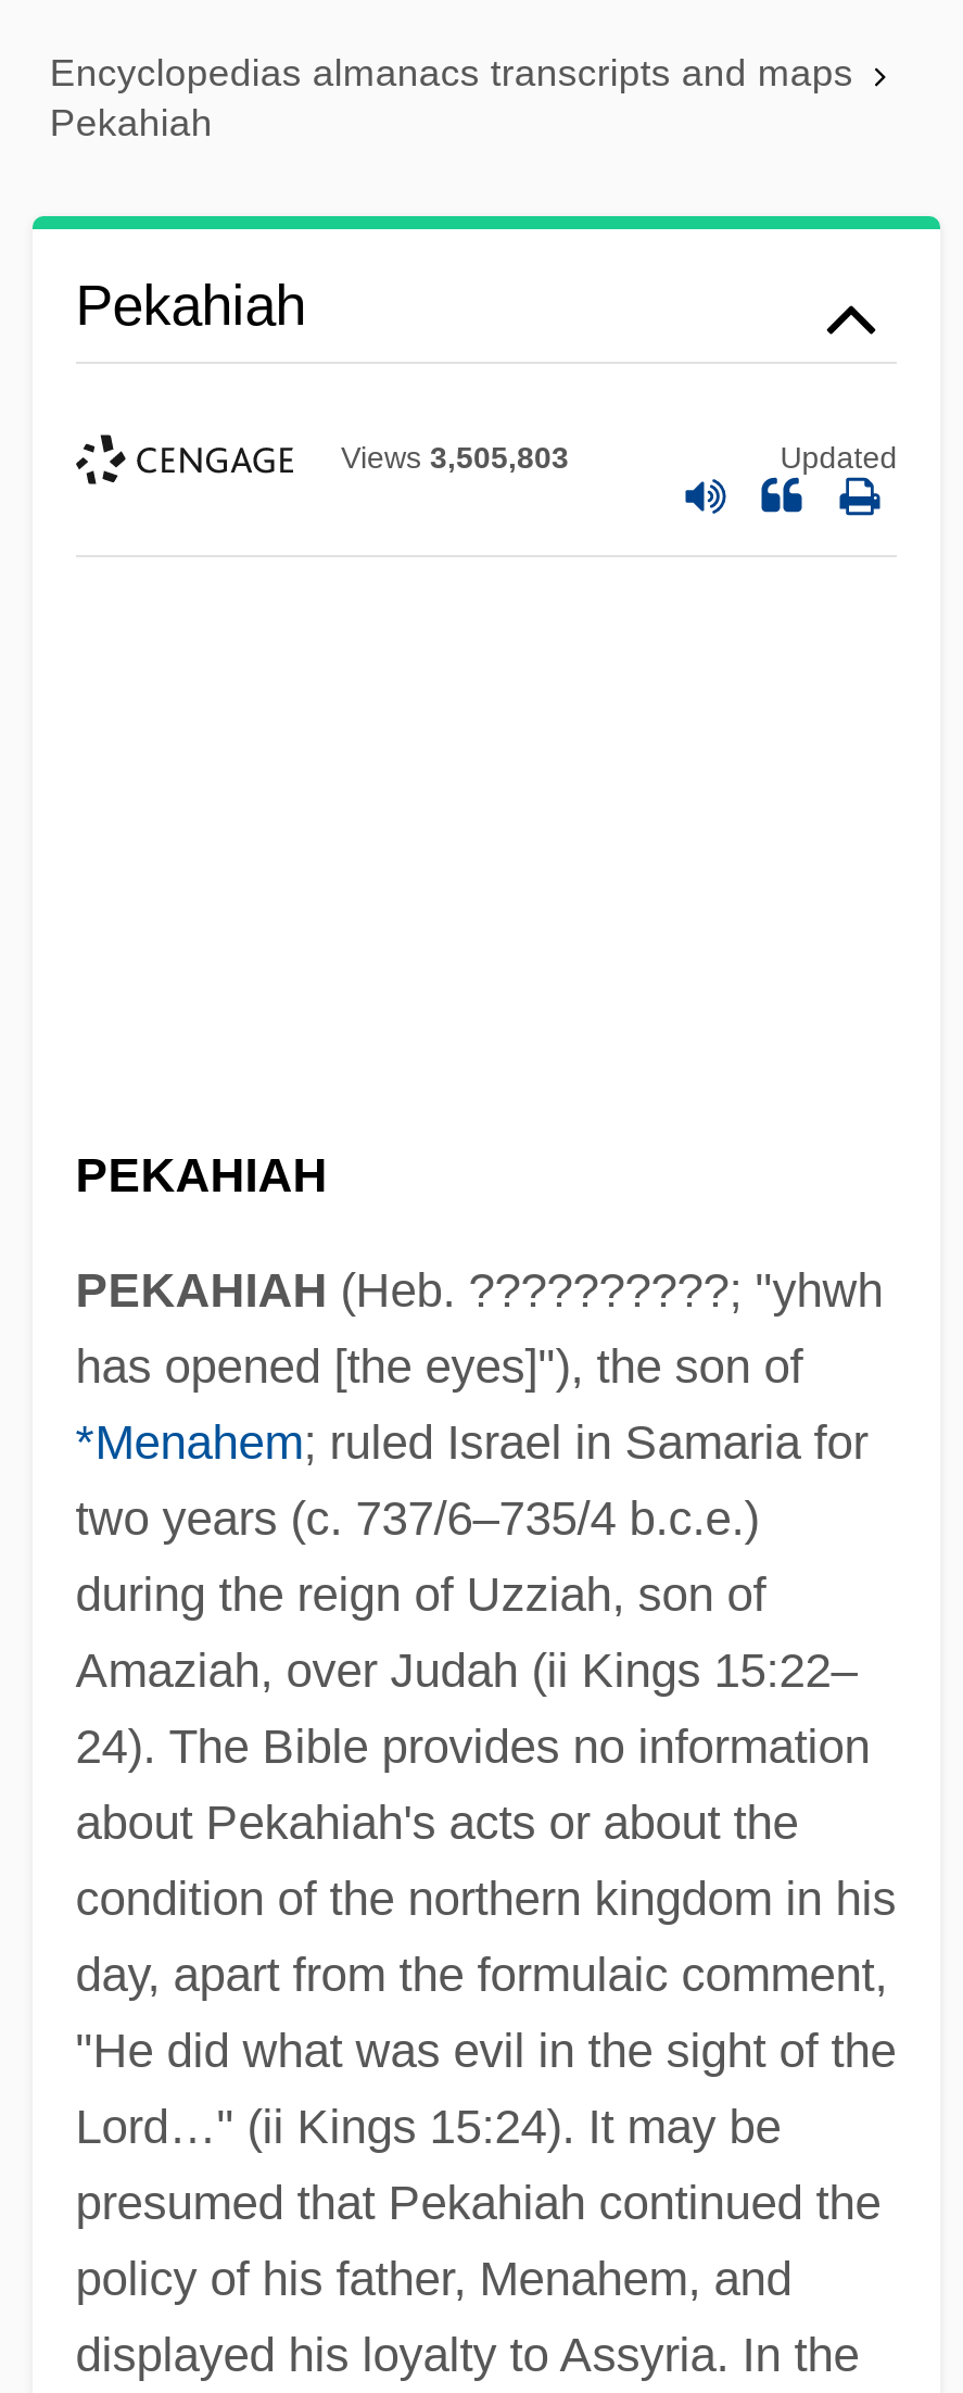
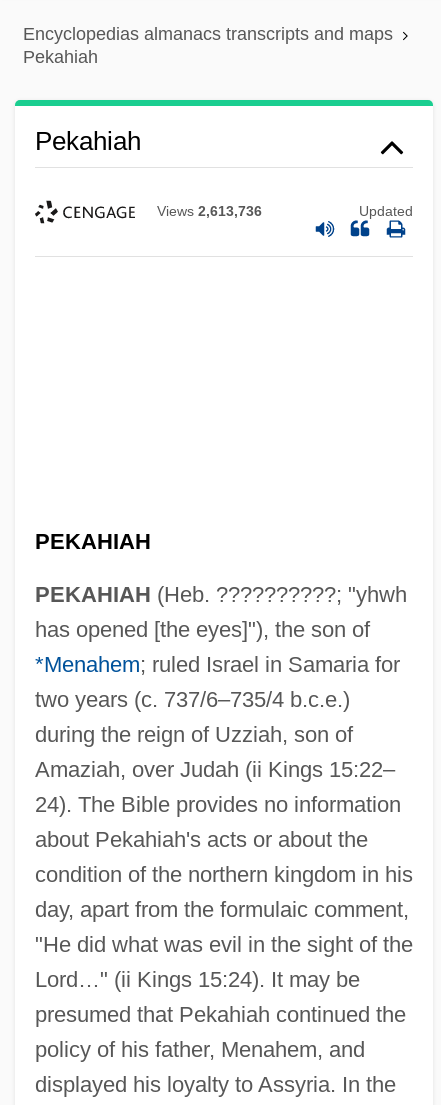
[341,441,569,476] Views 3,505,803 -> [157,203,262,219] Views 2,613,736

